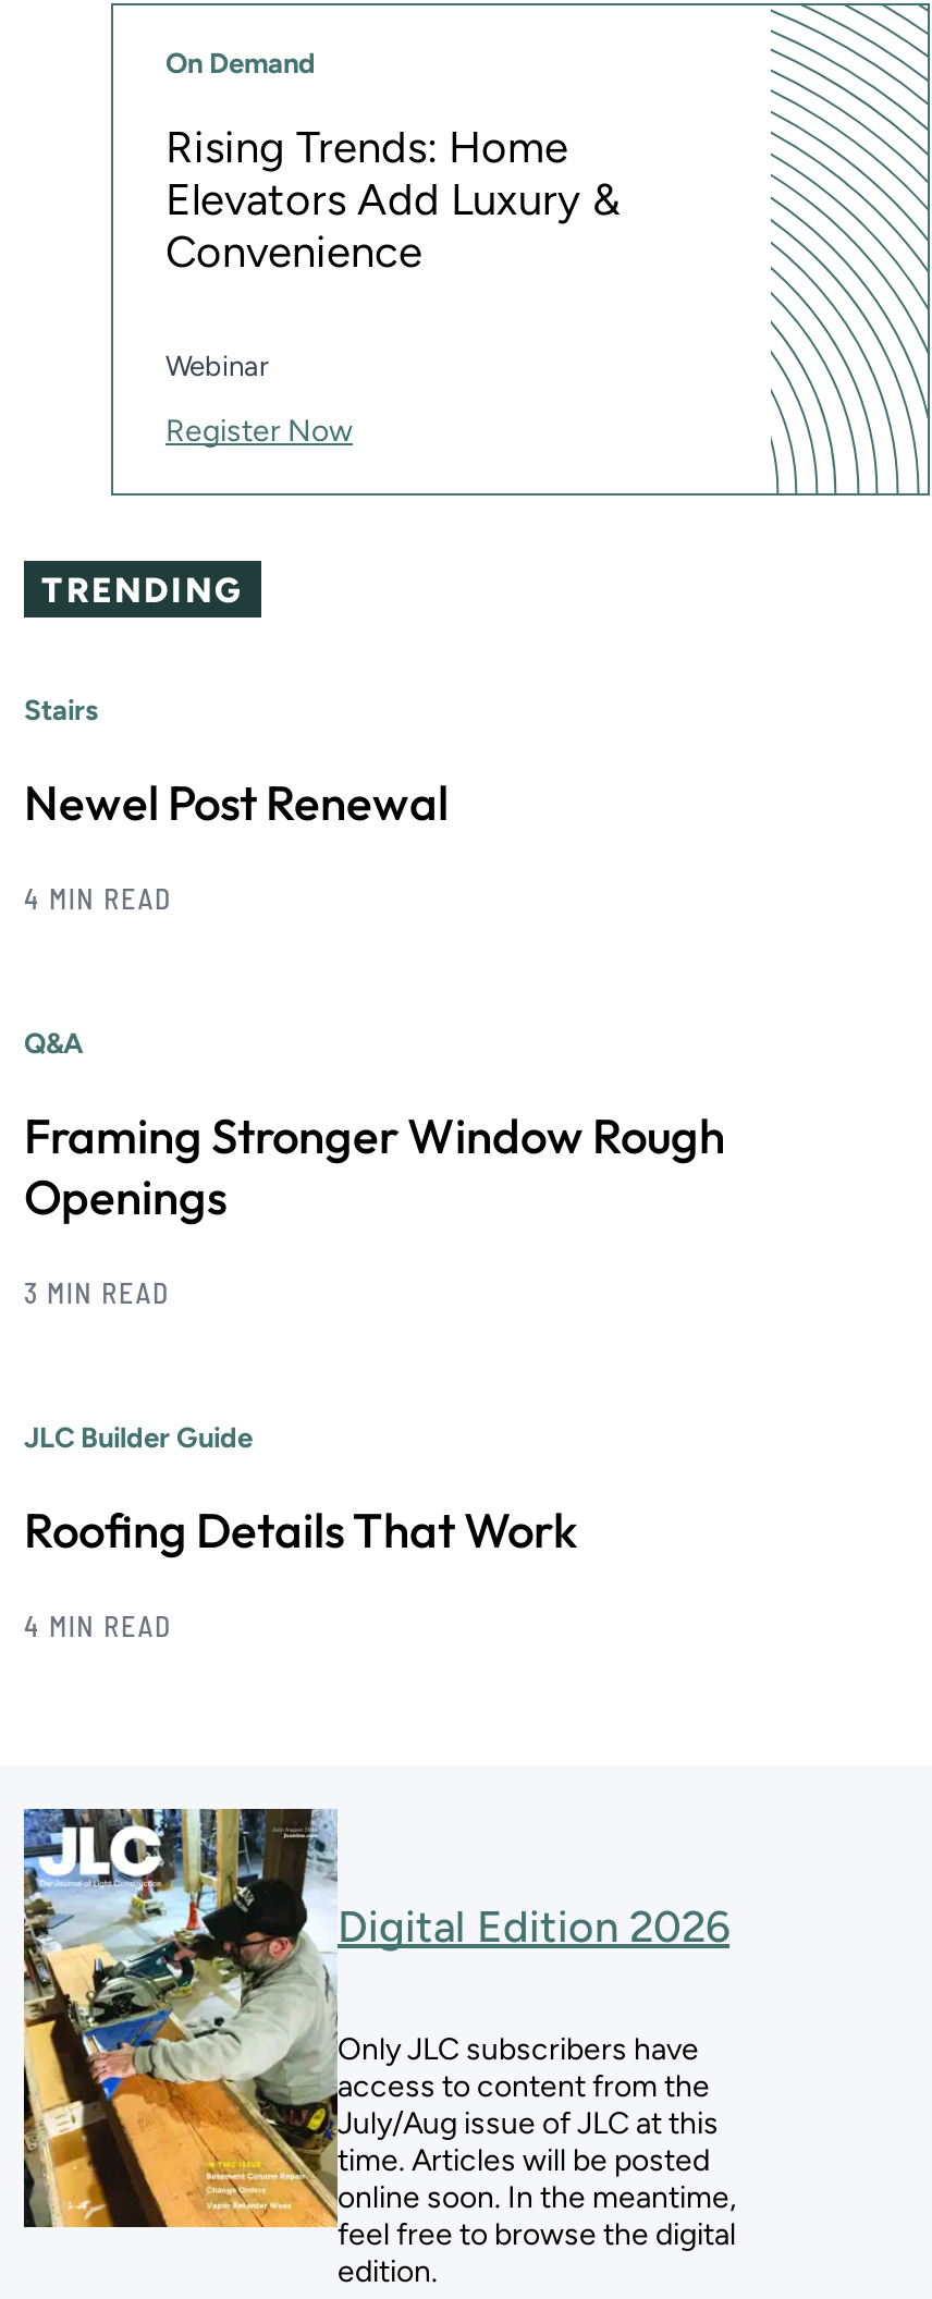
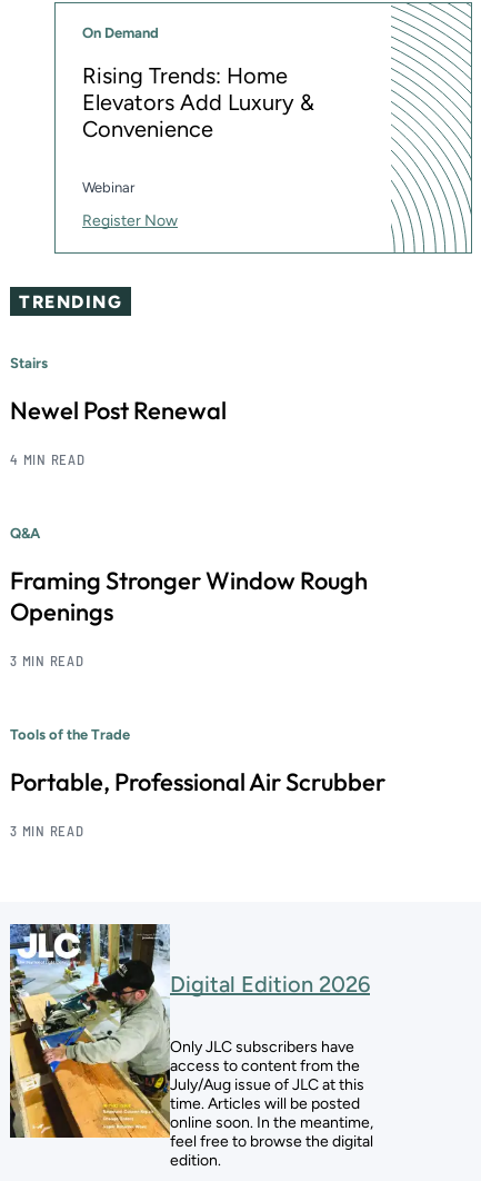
[24,1420,253,1453] JLC Builder Guide -> [10,726,130,742] Tools of the Trade
[24,1499,577,1560] Roofing Details That Work -> [10,766,385,797] Portable, Professional Air Scrubber
[24,1608,172,1643] 4 MIN READ -> [10,821,84,839] 3 MIN READ

